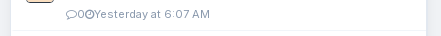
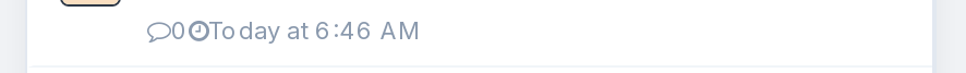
[94,7,210,21] Yesterday at 6:07 AM -> [208,15,420,46] Today at 6:46 AM

